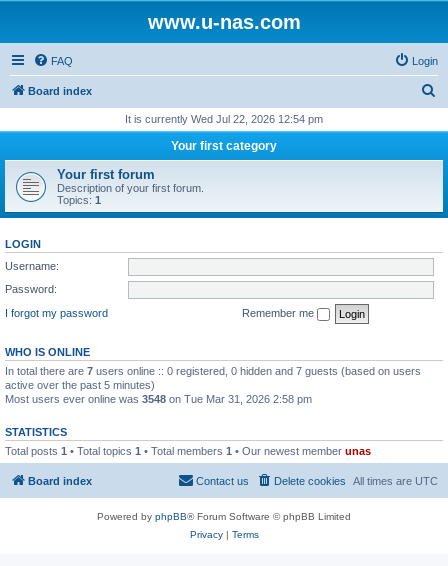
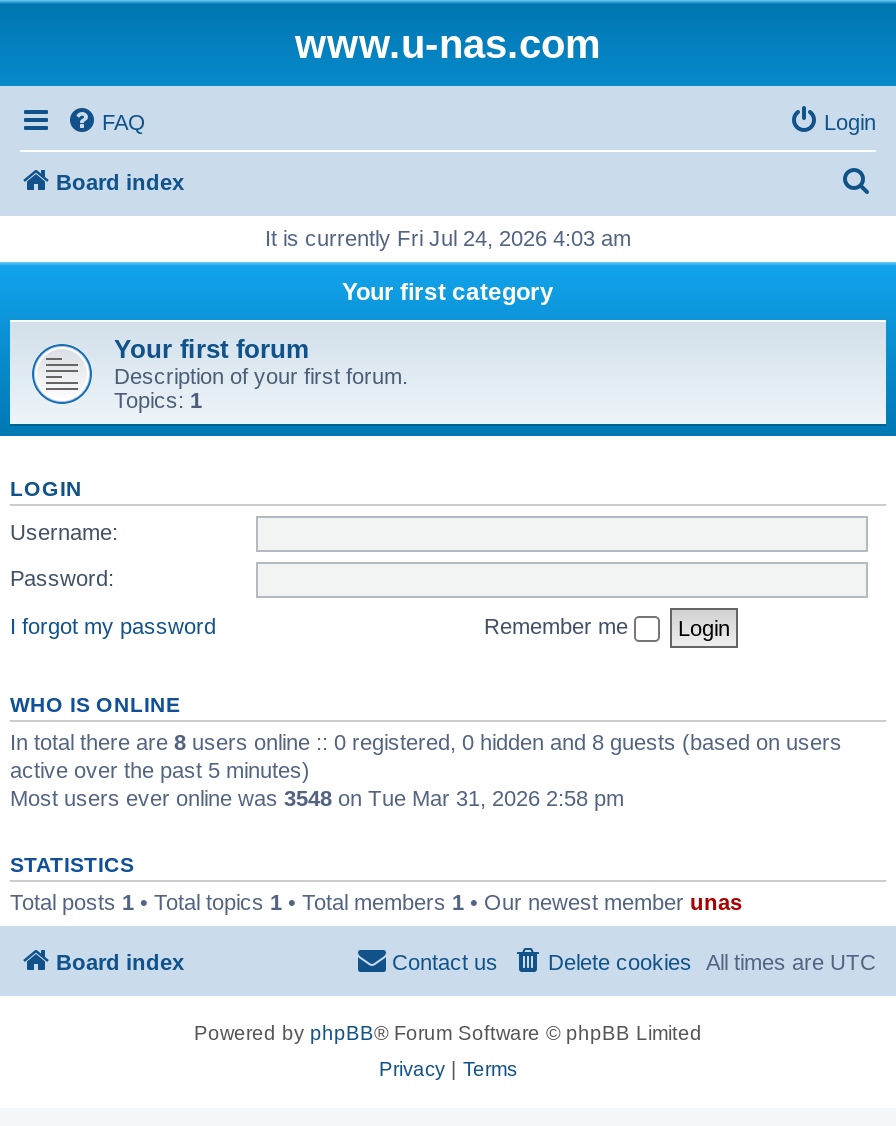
[125,113,323,125] It is currently Wed Jul 22, 2026 12:54 pm -> [265,226,631,250] It is currently Fri Jul 24, 2026 4:03 am
[5,364,421,376] In total there are 7 users online :: 0 registered, 0 hidden and 7 guests (based on users -> [10,729,842,753] In total there are 8 users online :: 0 registered, 0 hidden and 8 guests (based on users

